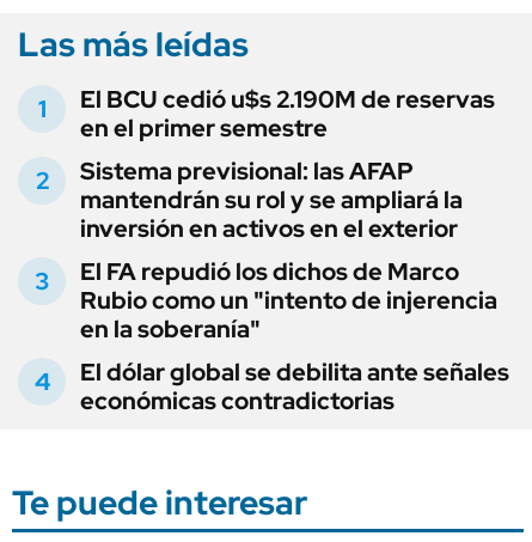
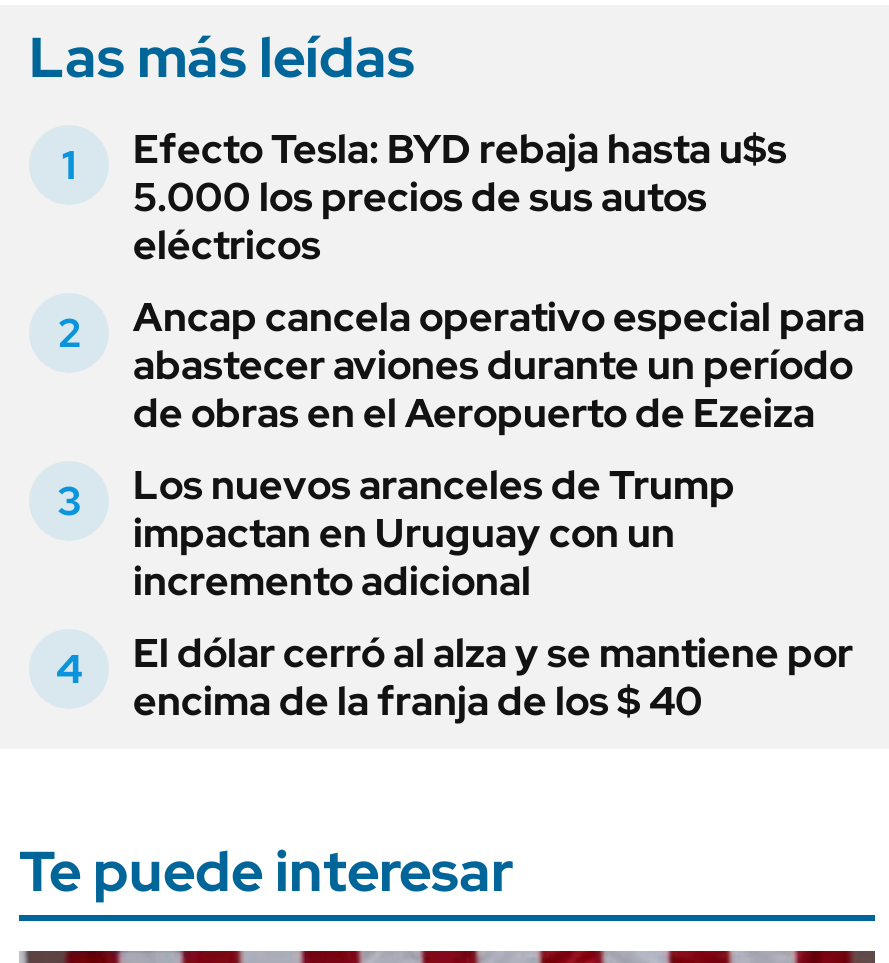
[80,83,509,416] El BCU cedió u$s 2.190M de reservas | en el primer semestre | Sistema previsional: las AFAP | mantendrán su rol y se ampliará la | inversión en activos en el exterior | El FA repudió los dichos de Marco | Rubio como un "intento de injerencia | en la soberanía" | El dólar global se debilita ante señales | económicas contradictorias -> [133,122,865,726] Efecto Tesla: BYD rebaja hasta u$s | 5.000 los precios de sus autos | eléctricos | Ancap cancela operativo especial para | abastecer aviones durante un período | de obras en el Aeropuerto de Ezeiza | Los nuevos aranceles de Trump | impactan en Uruguay con un | incremento adicional | El dólar cerró al alza y se mantiene por | encima de la franja de los $ 40

